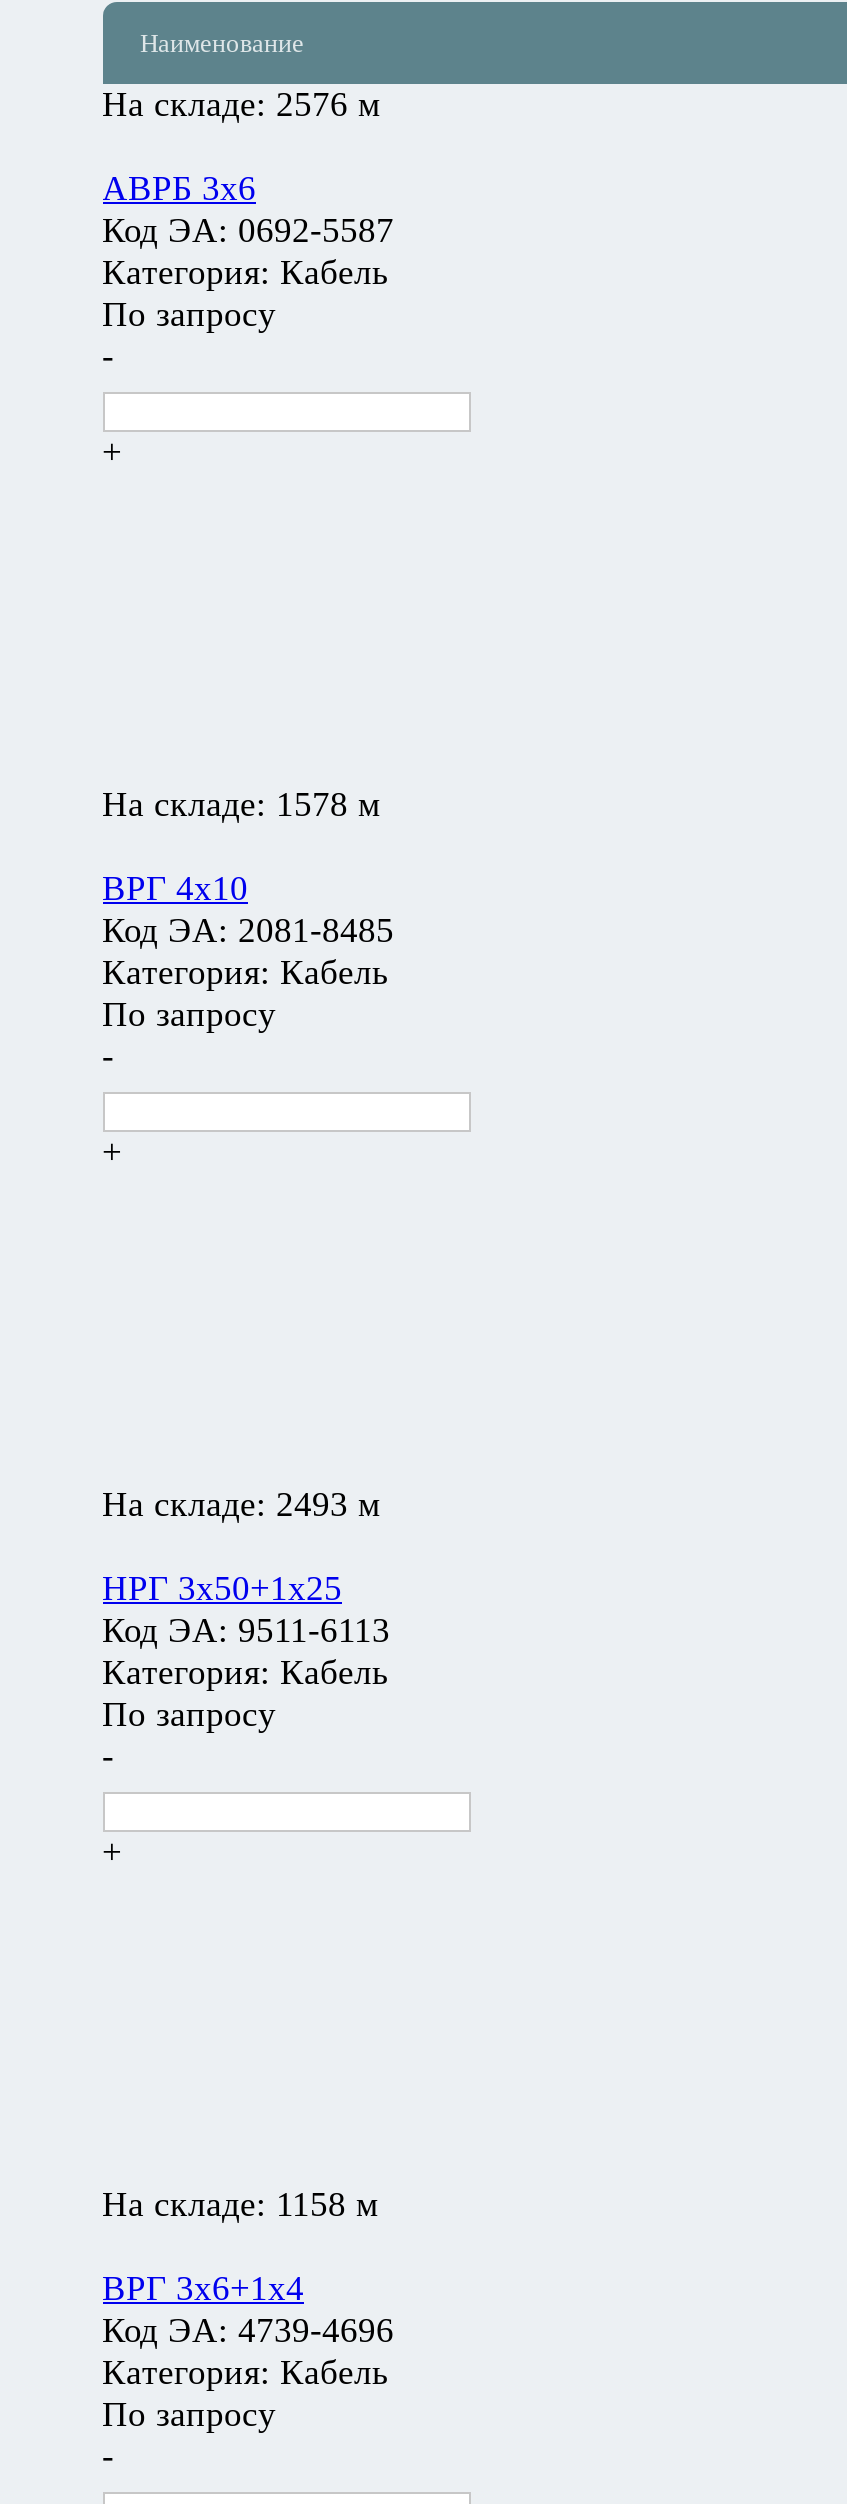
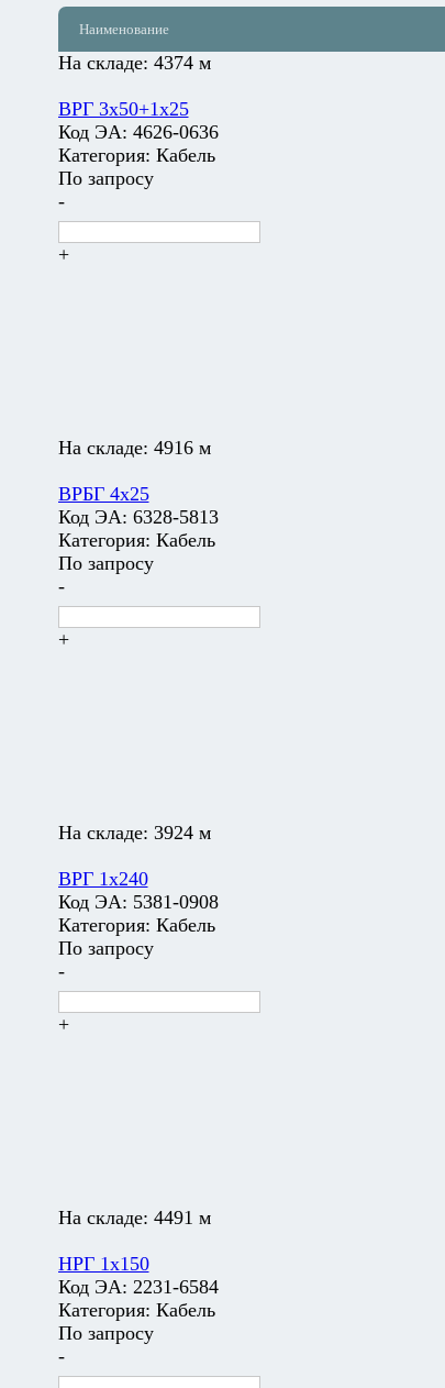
[102,84,380,124] На складе: 2576 м -> [58,52,210,74] На складе: 4374 м
[102,168,394,250] АВРБ 3х6 | Код ЭА: 0692-5587 -> [58,98,218,143] ВРГ 3х50+1х25 | Код ЭА: 4626-0636
[102,784,380,824] На складе: 1578 м -> [58,437,210,459] На складе: 4916 м
[102,868,394,950] ВРГ 4х10 | Код ЭА: 2081-8485 -> [58,483,218,528] ВРБГ 4х25 | Код ЭА: 6328-5813
[102,1484,380,1524] На складе: 2493 м -> [58,822,210,844] На складе: 3924 м
[102,1568,390,1650] НРГ 3х50+1х25 | Код ЭА: 9511-6113 -> [58,868,218,913] ВРГ 1х240 | Код ЭА: 5381-0908
[102,2184,378,2224] На складе: 1158 м -> [58,1207,210,1229] На складе: 4491 м
[102,2268,394,2350] ВРГ 3х6+1х4 | Код ЭА: 4739-4696 -> [58,1253,218,1298] НРГ 1х150 | Код ЭА: 2231-6584

